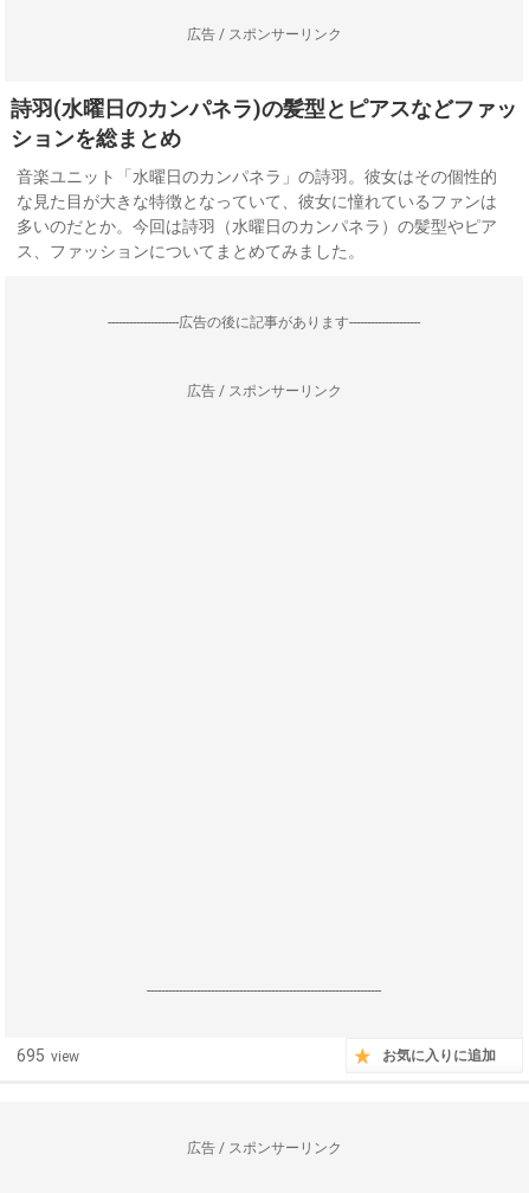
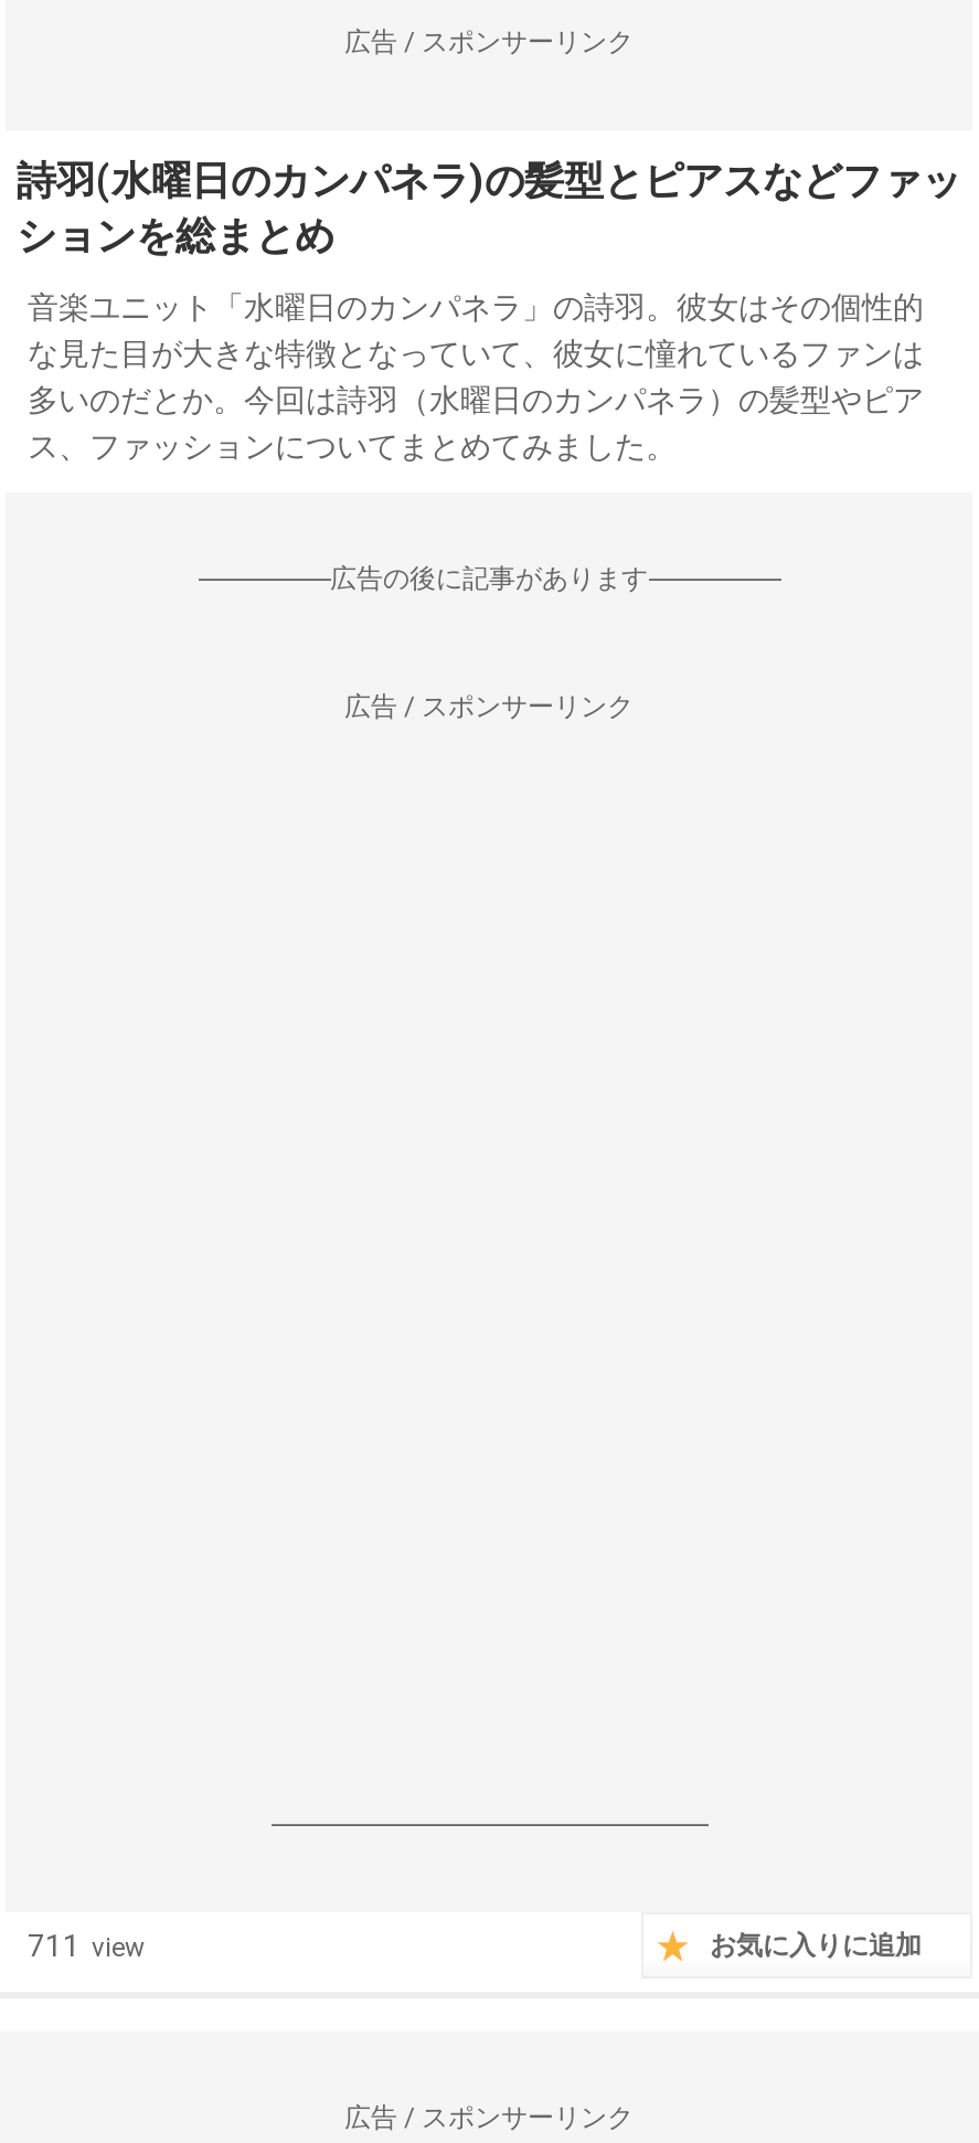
[17,1046,79,1065] 695 view -> [28,1928,145,1963] 711 view

